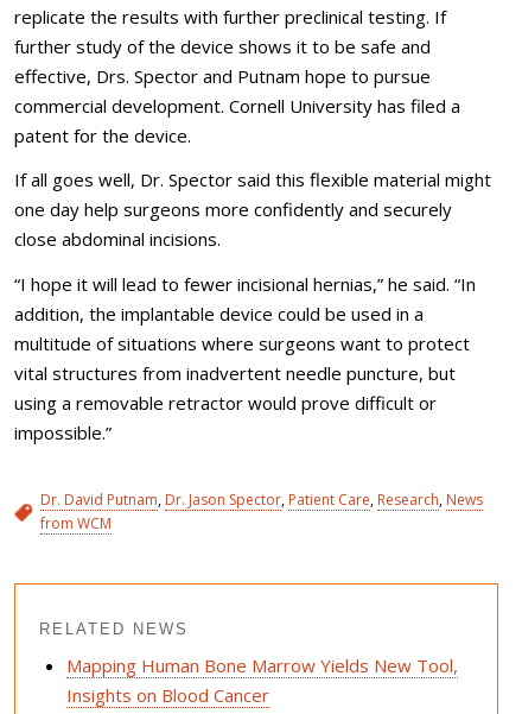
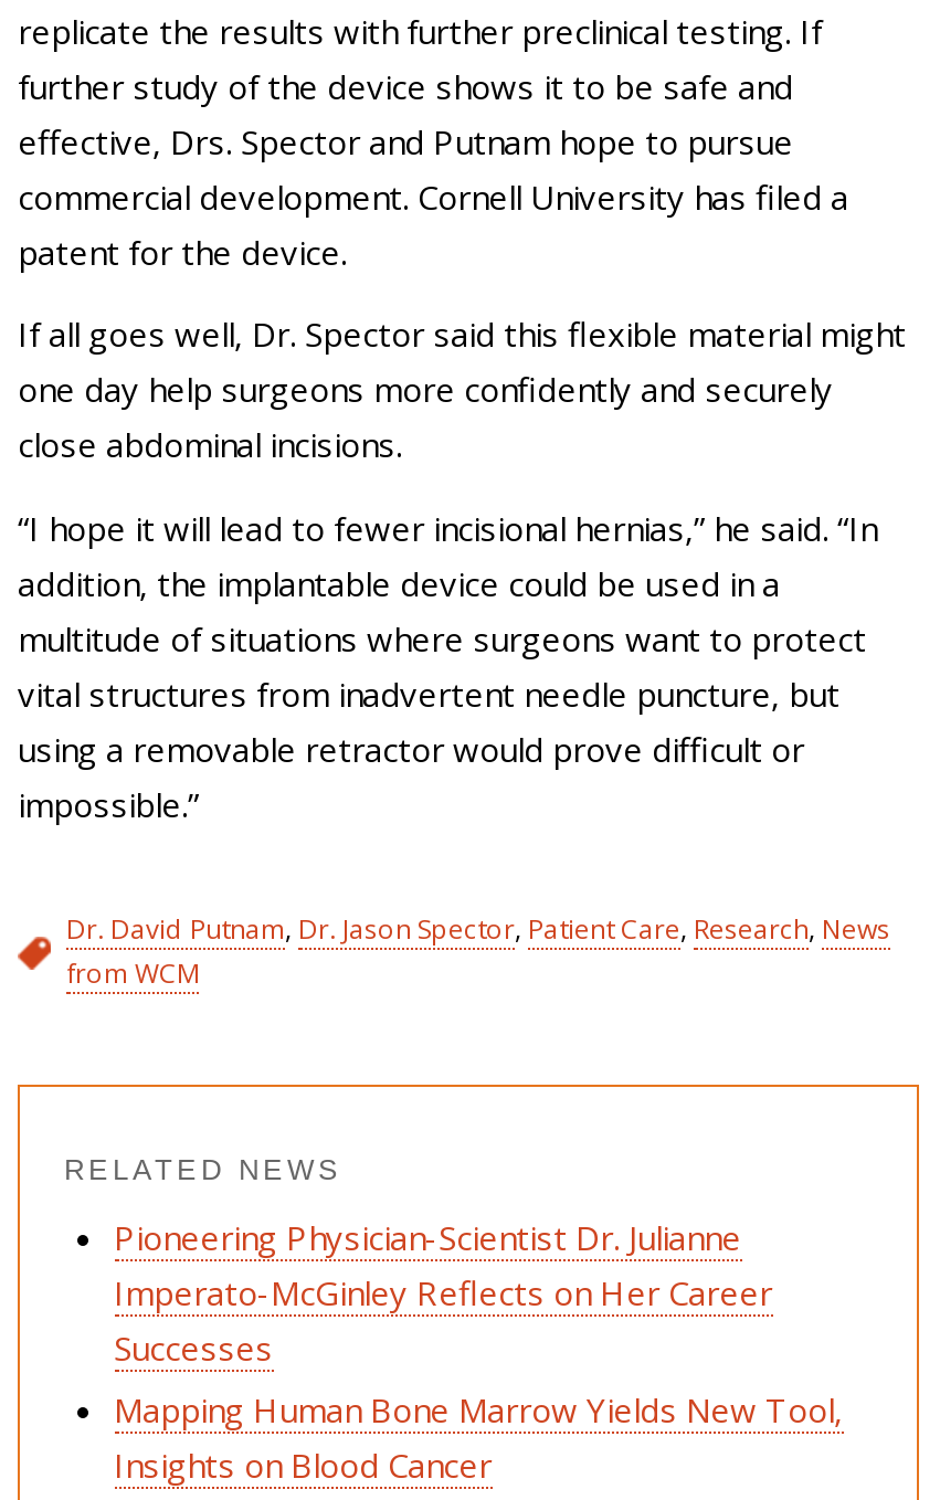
none -> [114,1214,772,1369] Pioneering Physician-Scientist Dr. Julianne | Imperato-McGinley Reflects on Her Career | Successes

